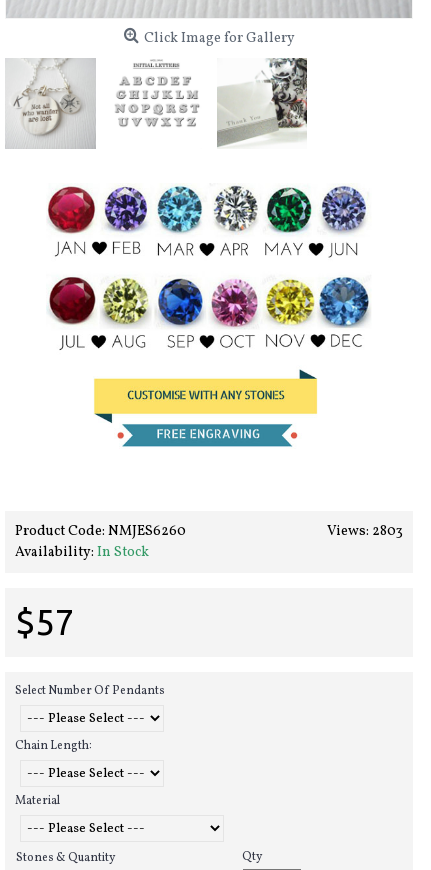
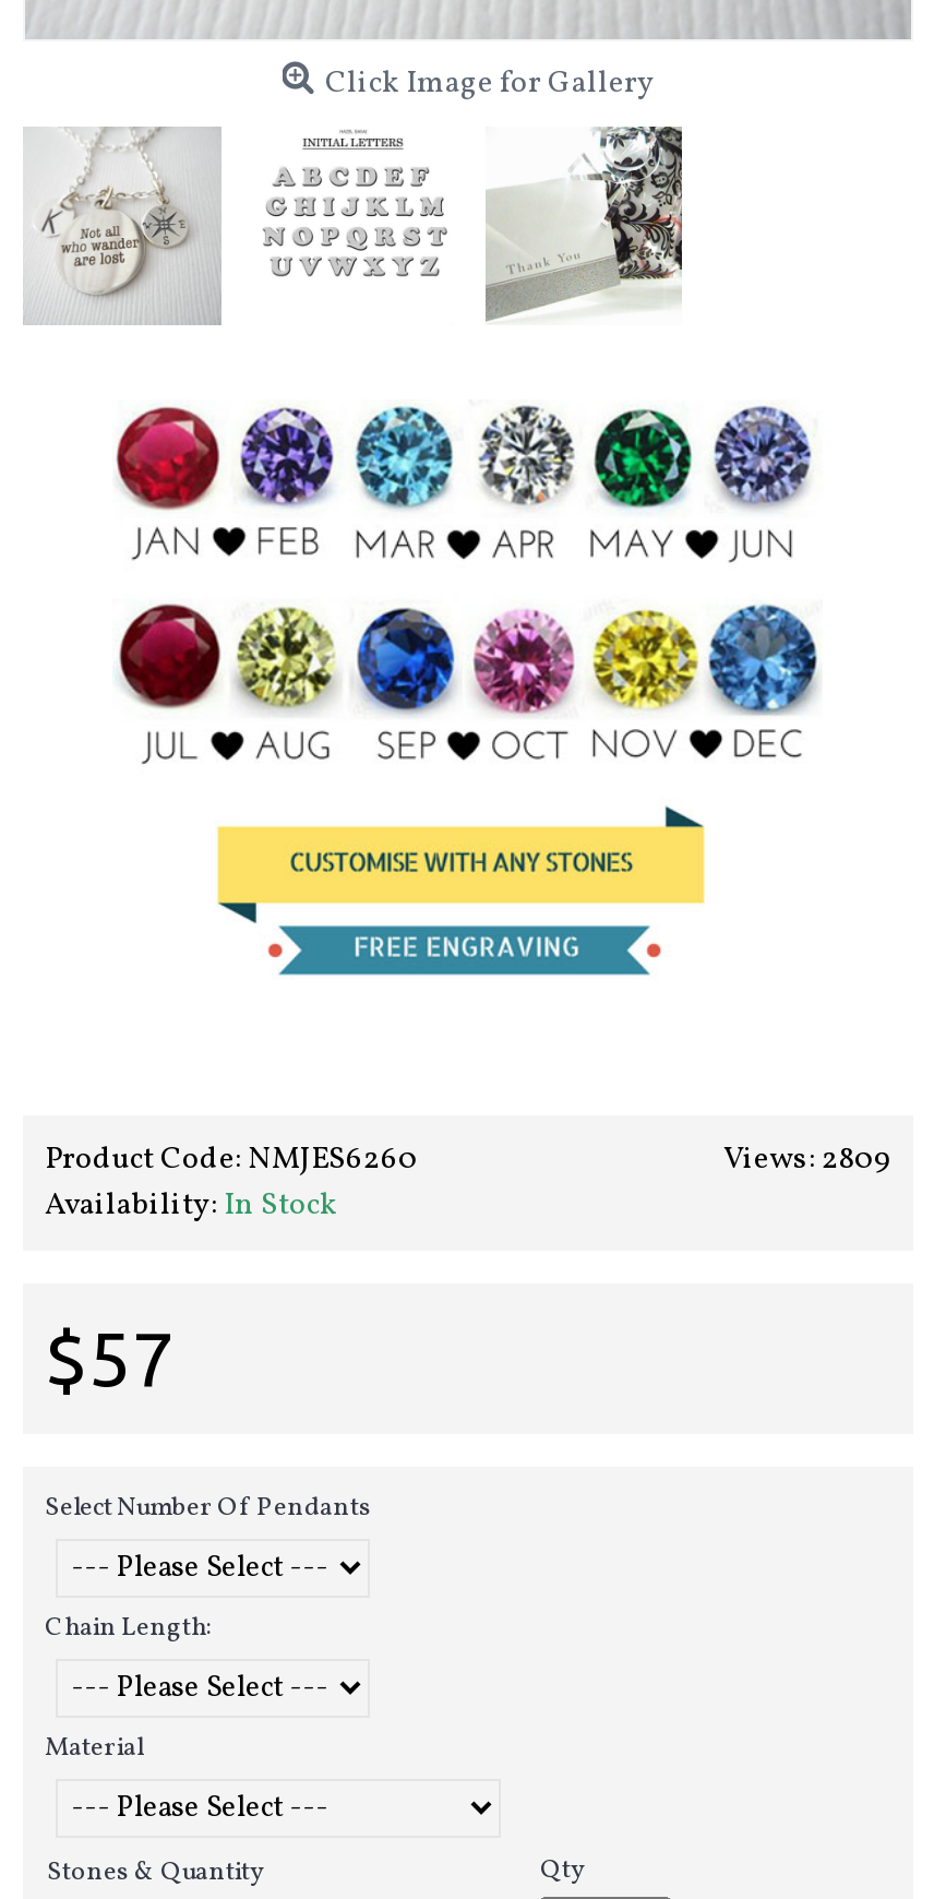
[327,522,403,541] Views: 2803 -> [723,1140,891,1182] Views: 2809

